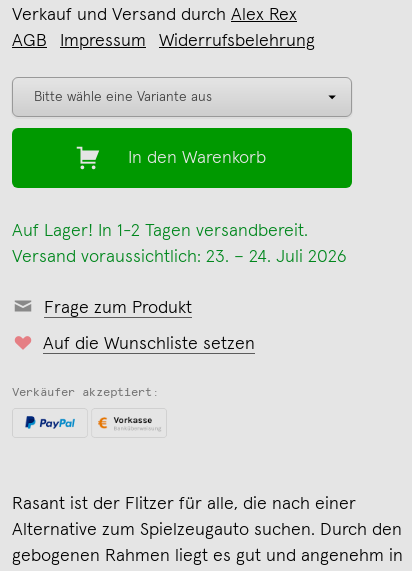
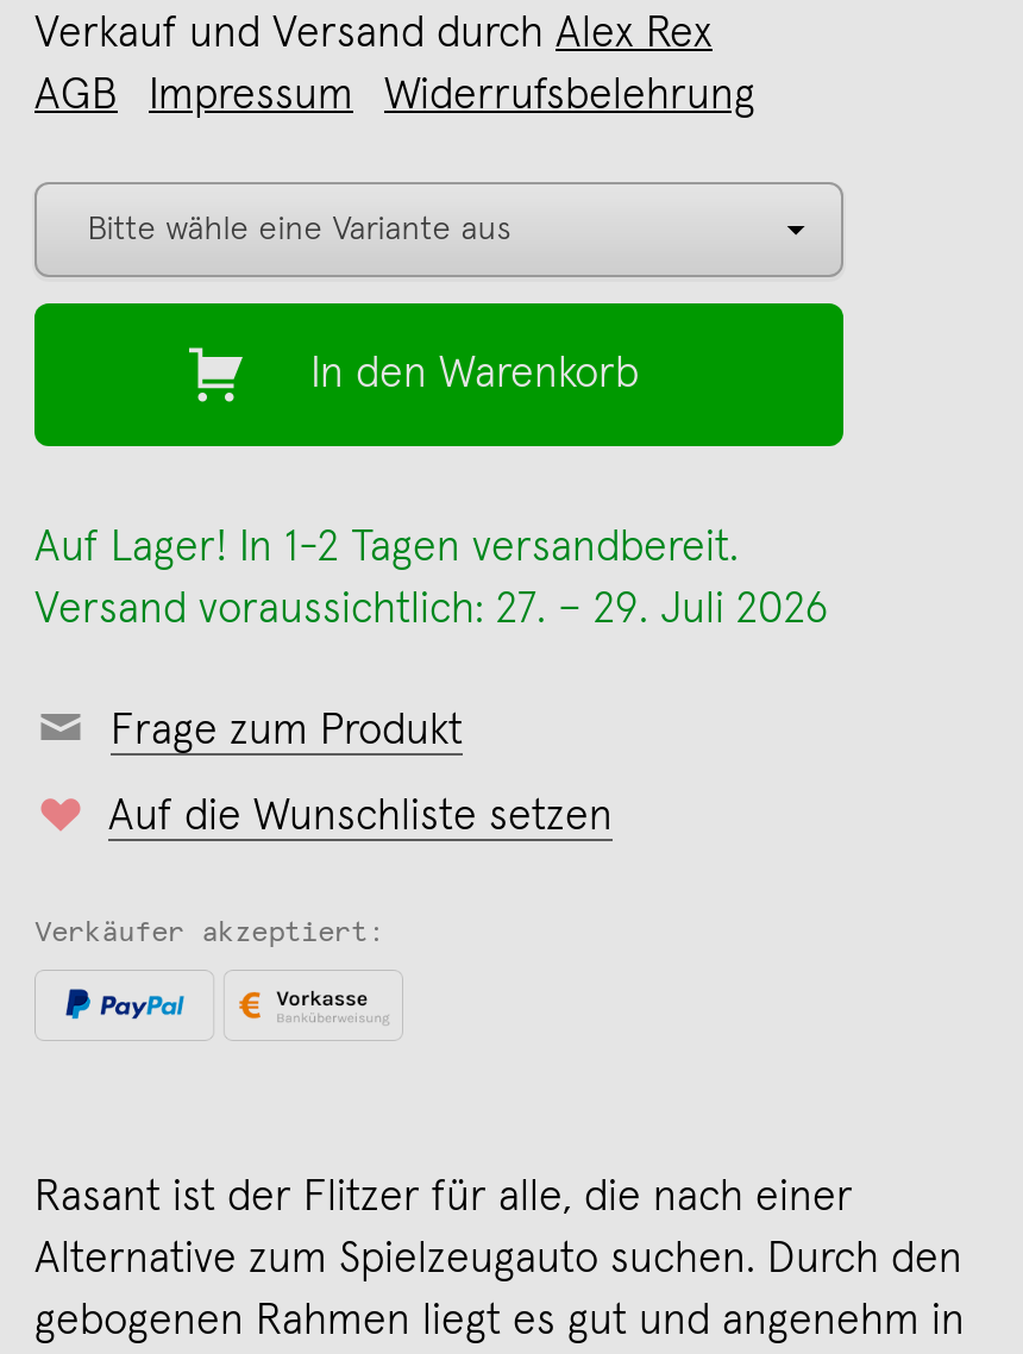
[12,248,347,266] Versand voraussichtlich: 23. – 24. Juli 2026 -> [34,588,829,631] Versand voraussichtlich: 27. – 29. Juli 2026

